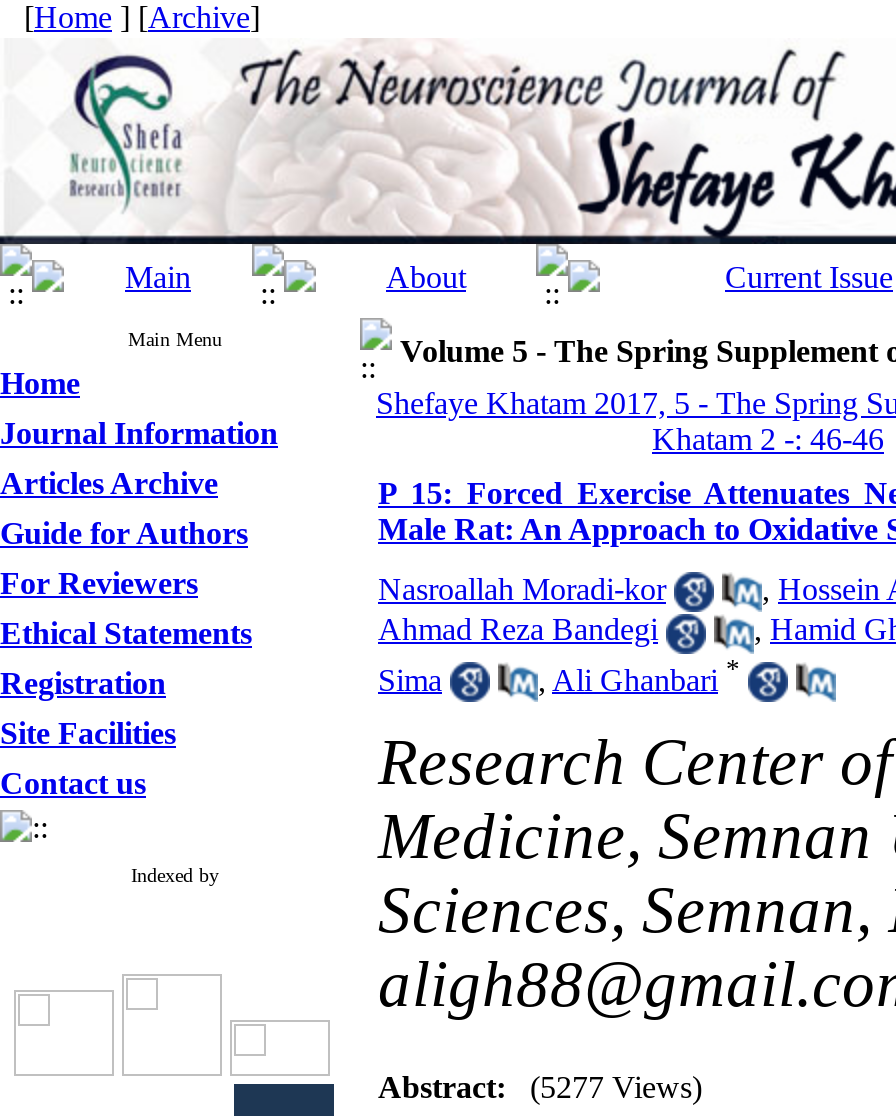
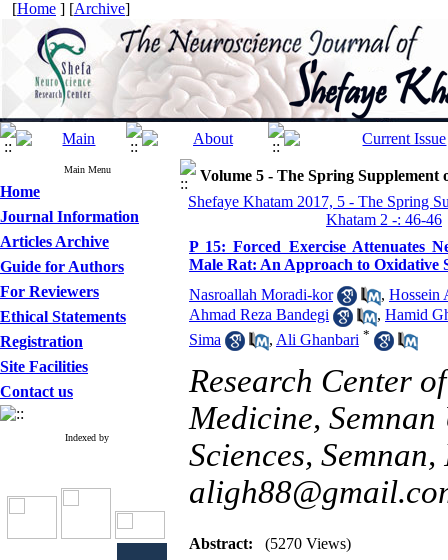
[378,1070,702,1104] Abstract: (5277 Views) -> [189,535,351,552] Abstract: (5270 Views)

